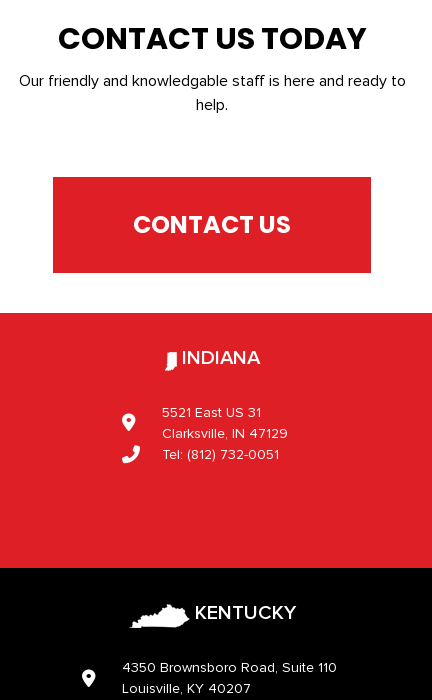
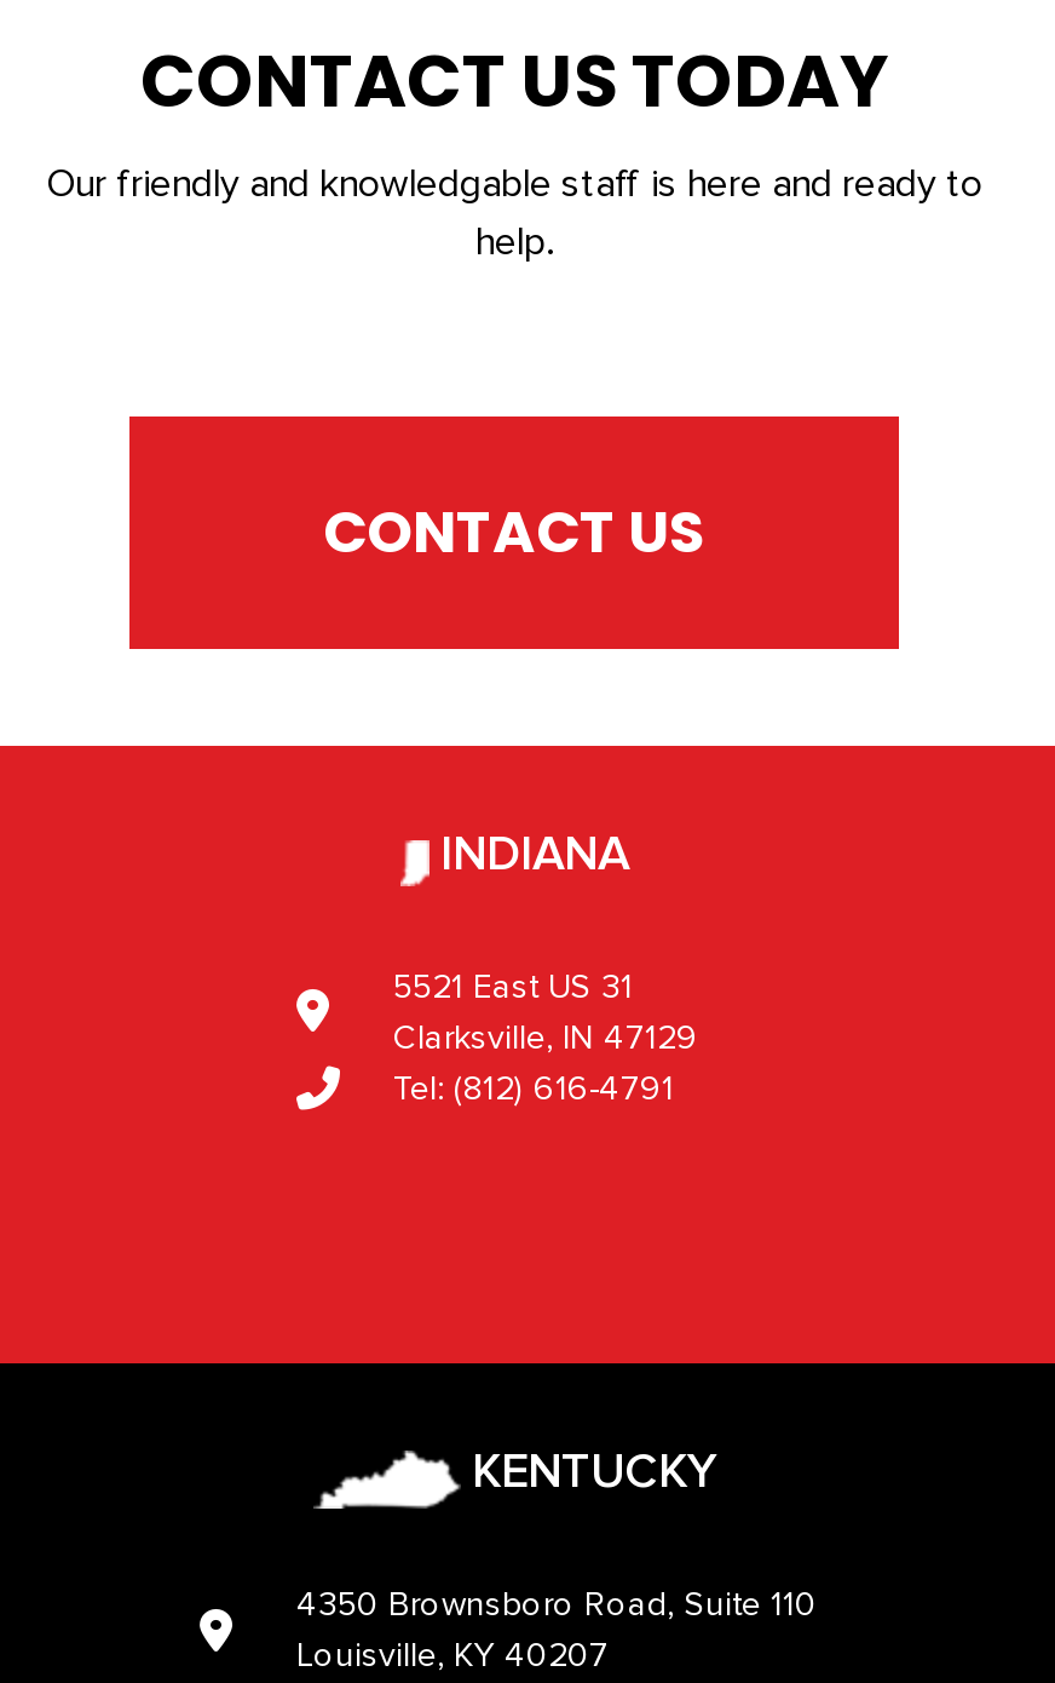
[162,448,279,462] Tel: (812) 732-0051 -> [393,1072,674,1106] Tel: (812) 616-4791

